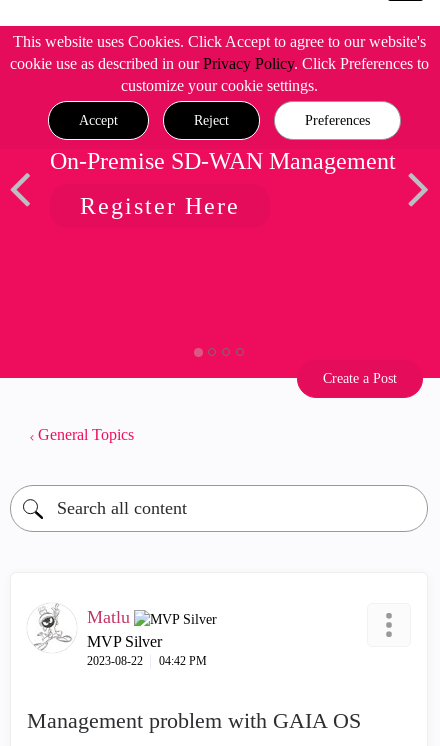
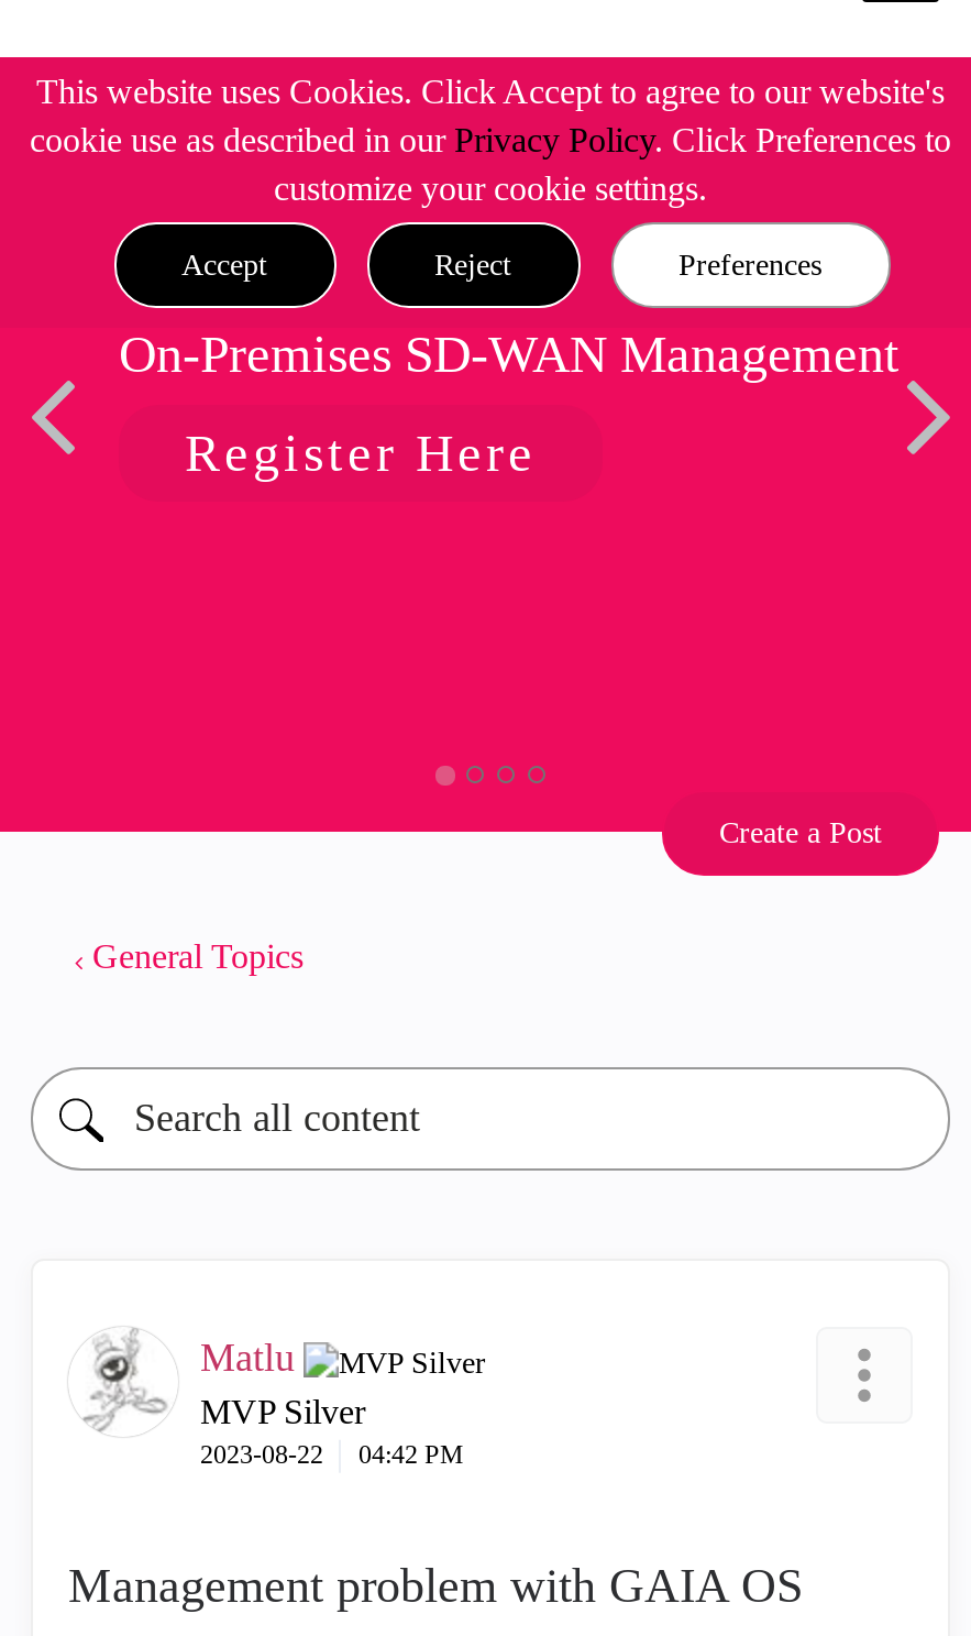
[50,148,396,174] On-Premise SD-WAN Management -> [119,326,900,383] On-Premises SD-WAN Management

